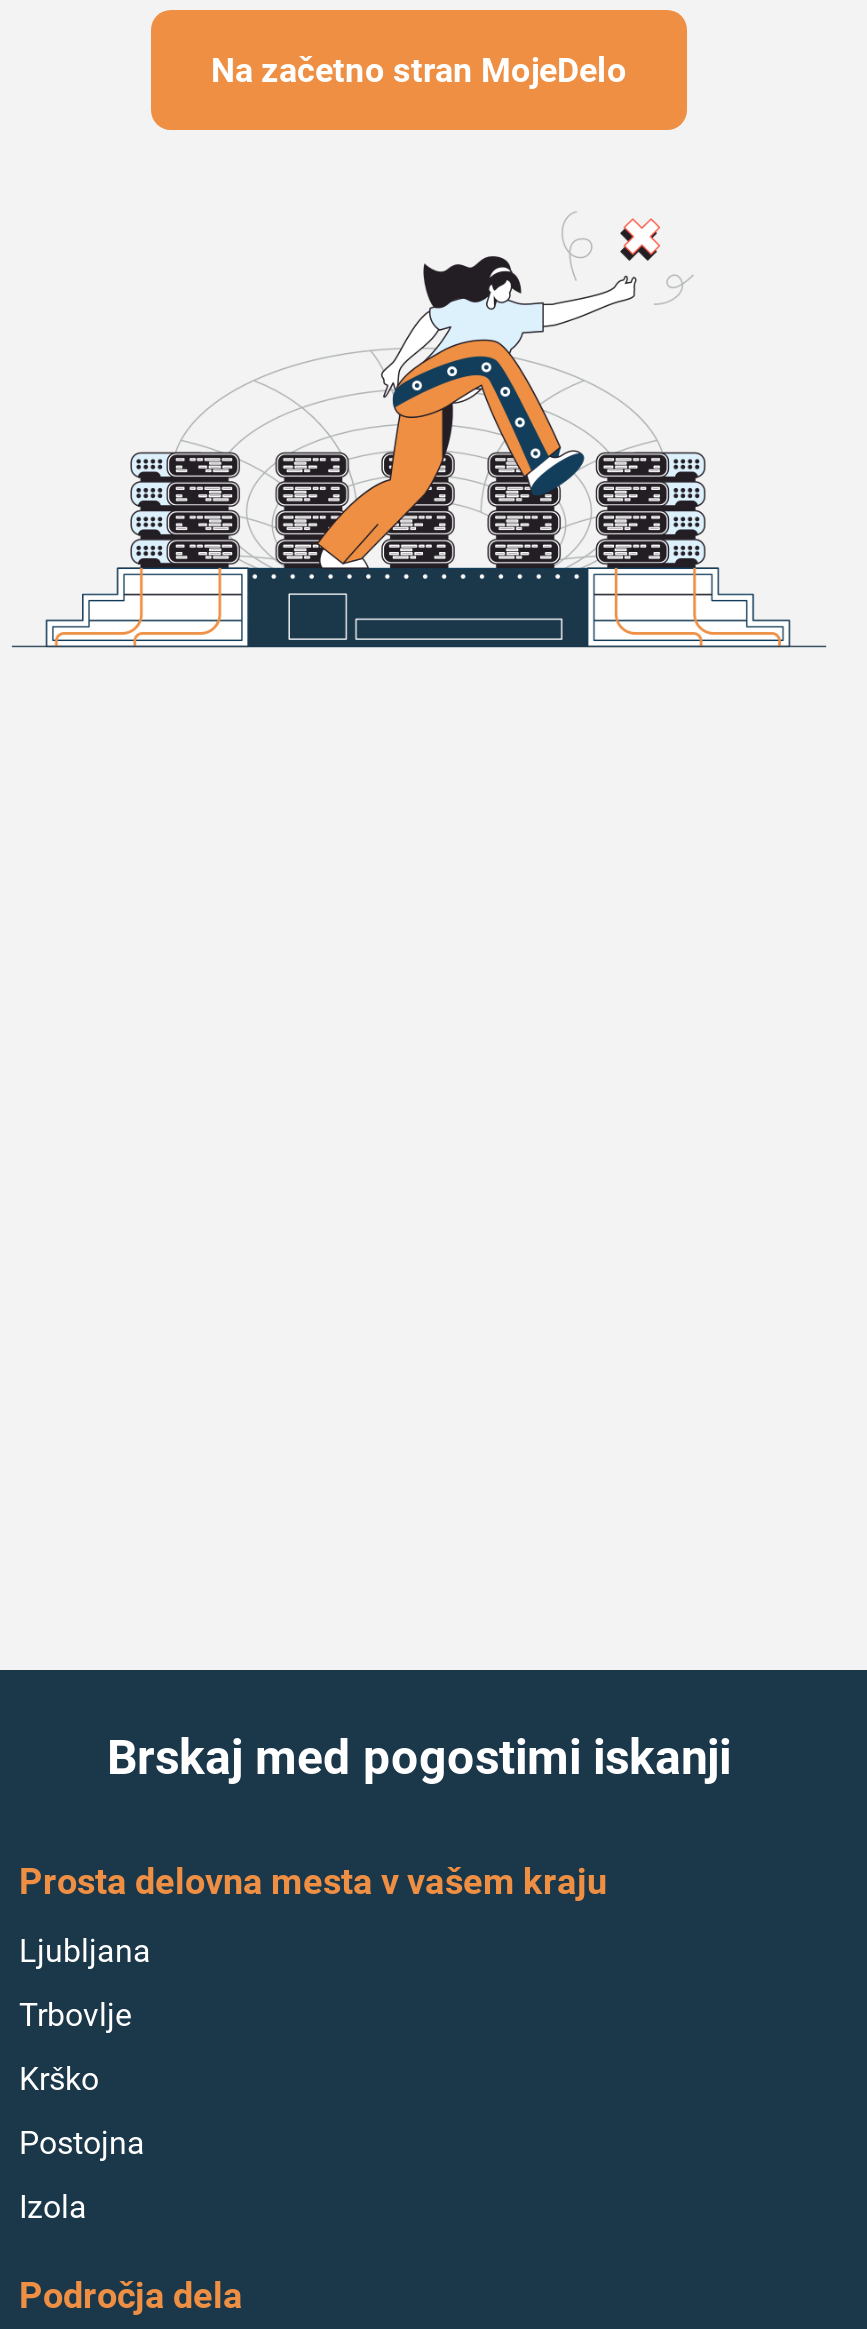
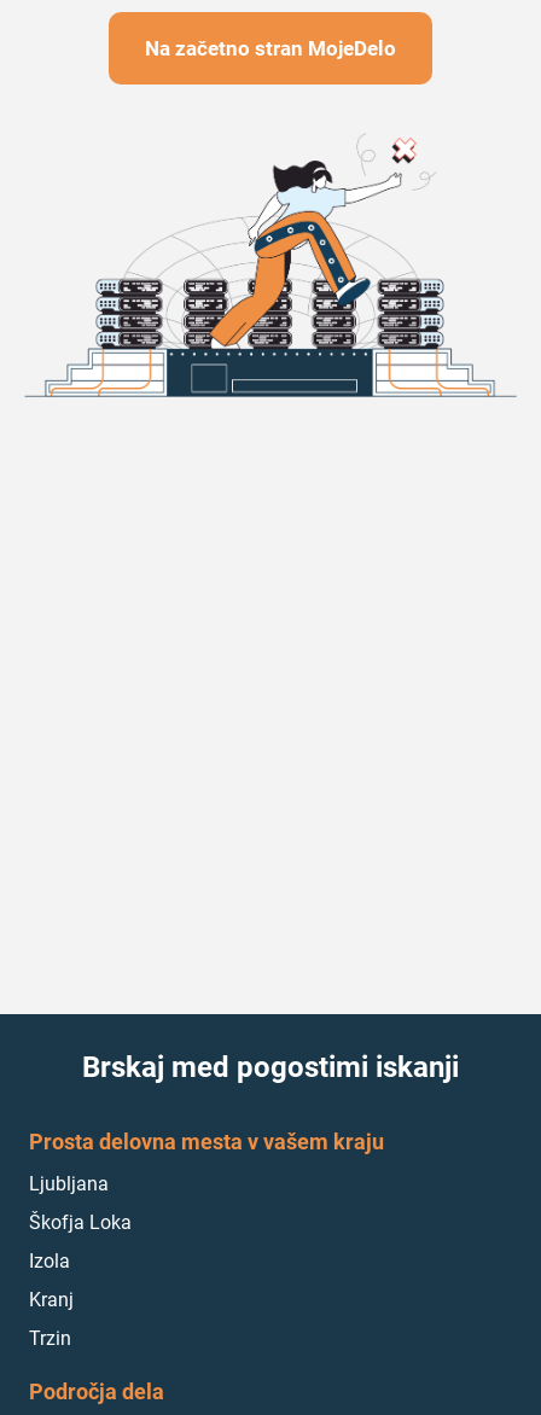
[19,1996,145,2162] Trbovlje | Krško | Postojna -> [29,1211,132,1234] Škofja Loka
moved [19,2188,87,2226] -> [29,1250,70,1273]: Izola
none -> [29,1288,74,1350] Kranj | Trzin

